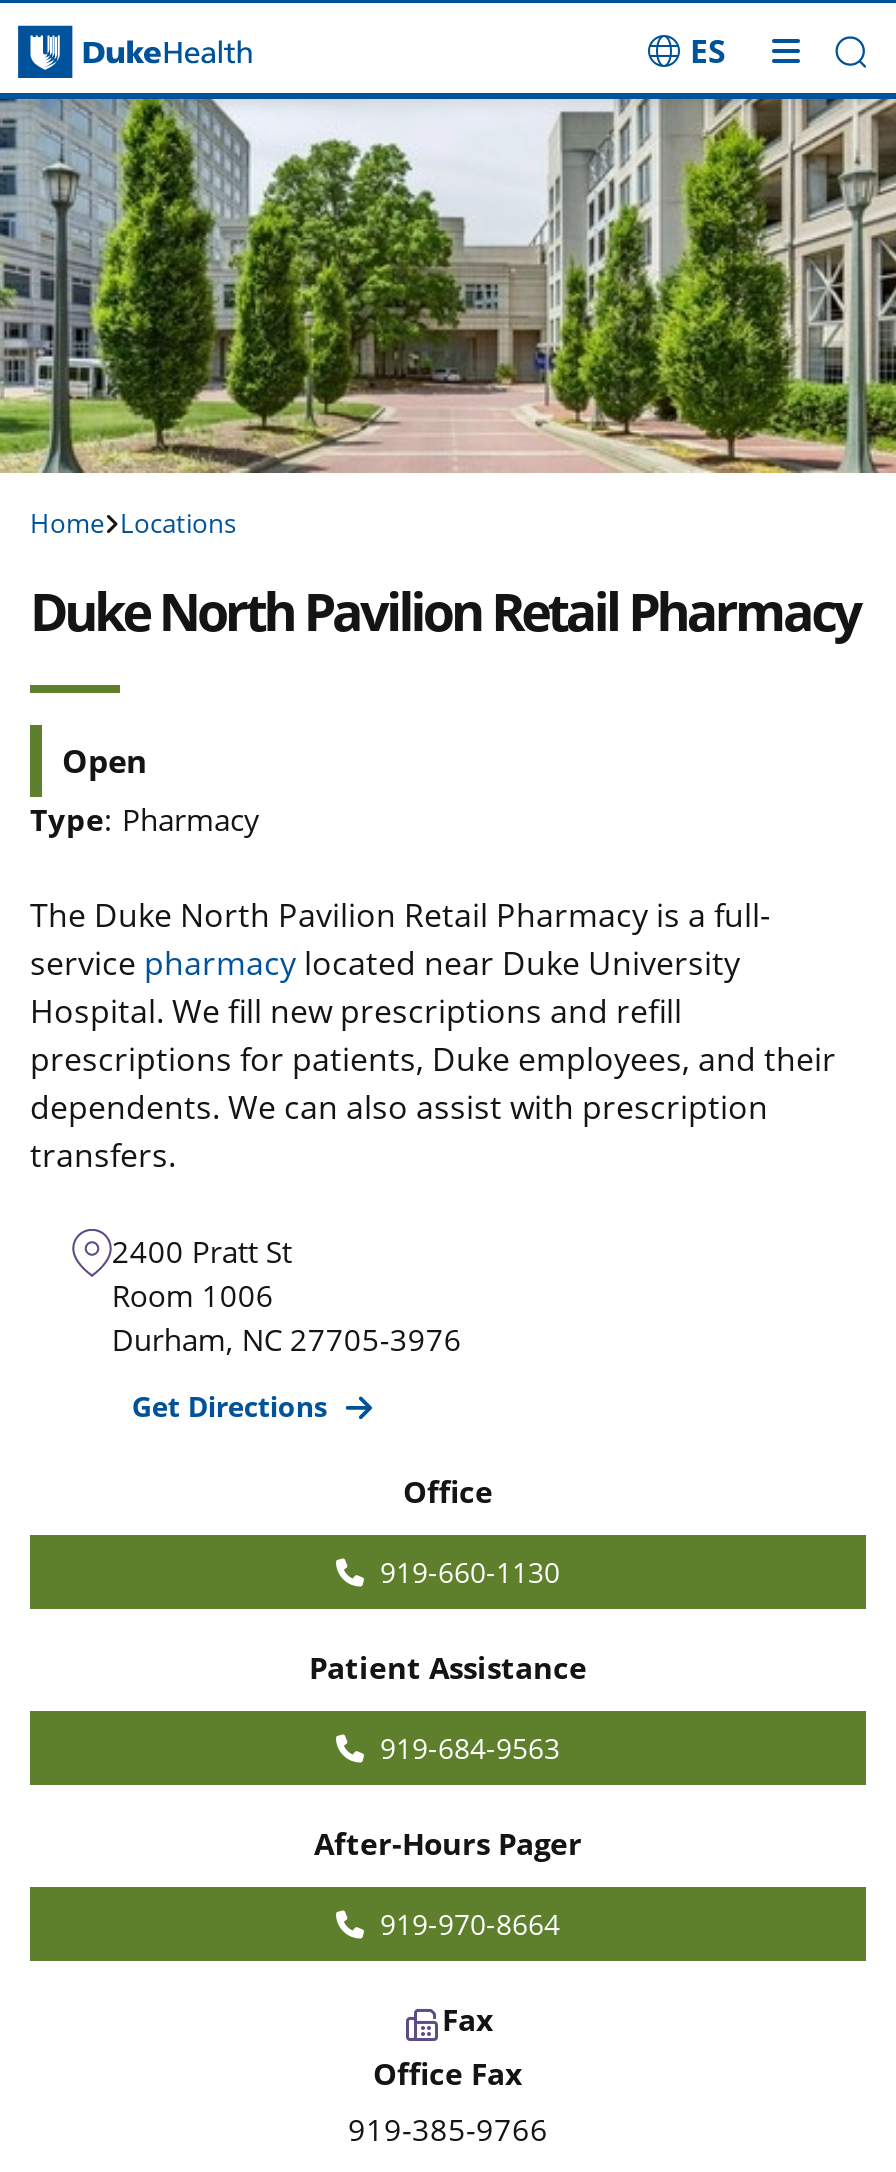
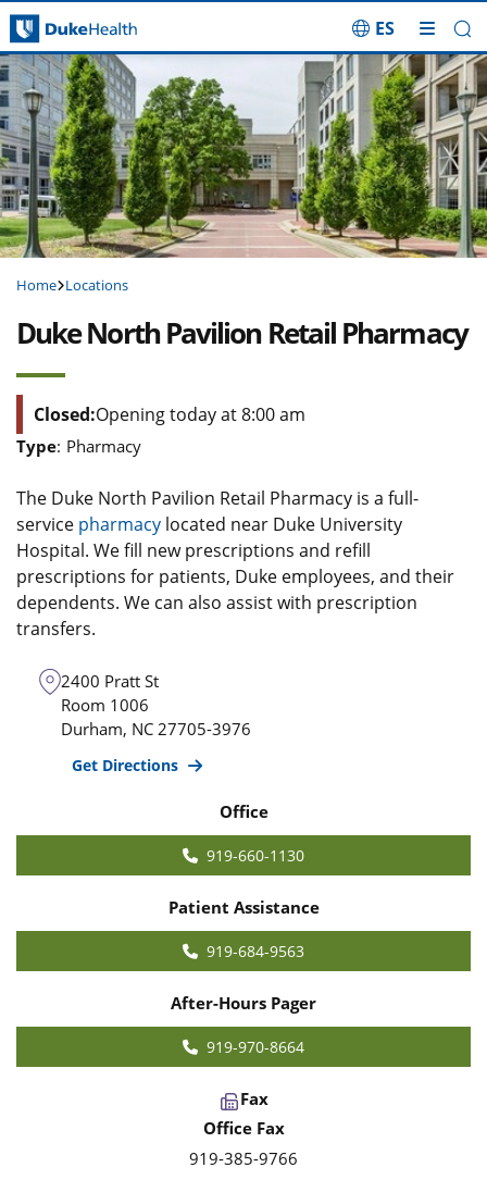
[62,738,148,782] Open -> [34,402,305,426] Closed:Opening today at 8:00 am

